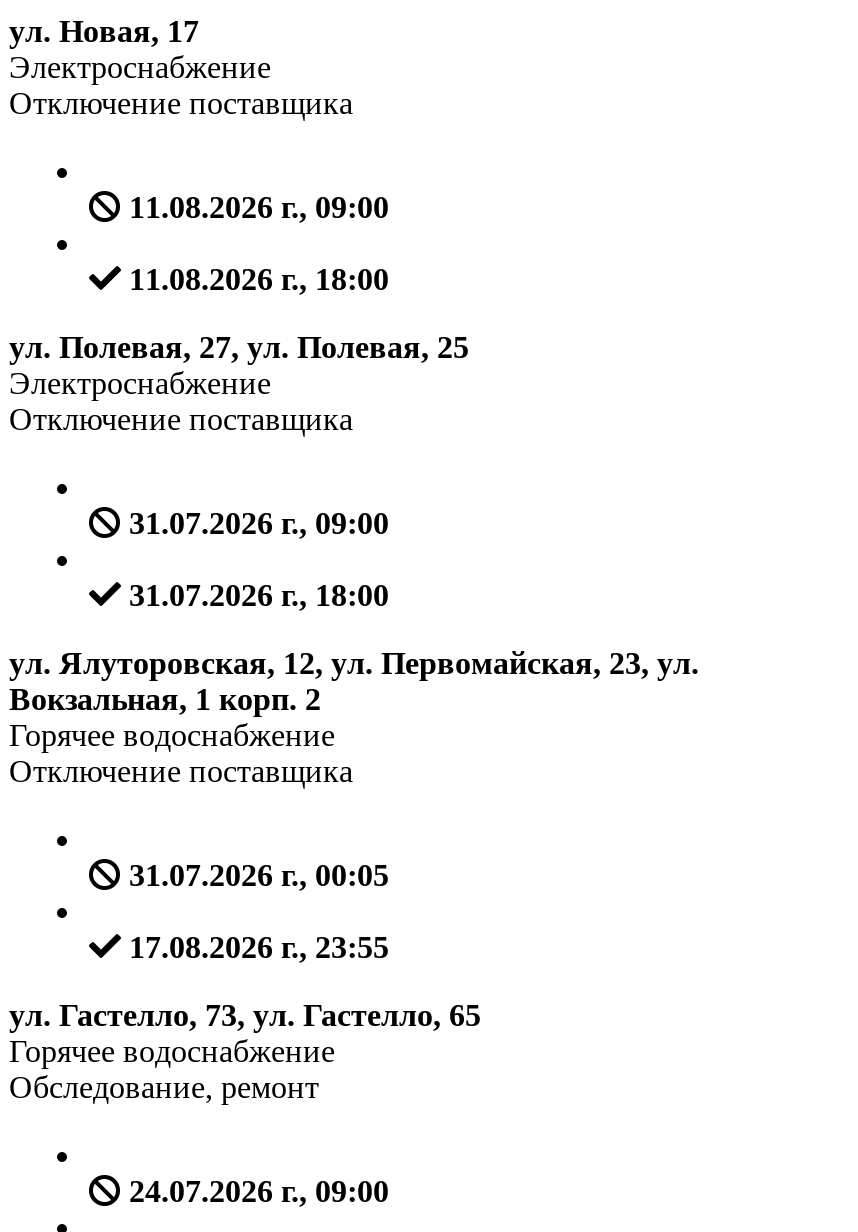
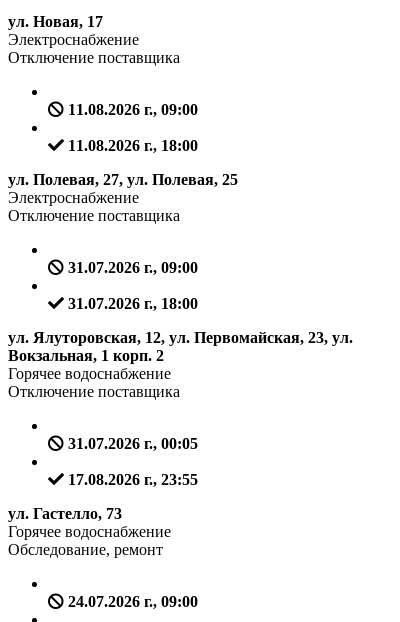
[9,997,481,1031] ул. Гастелло, 73, ул. Гастелло, 65 -> [8,505,122,522] ул. Гастелло, 73

